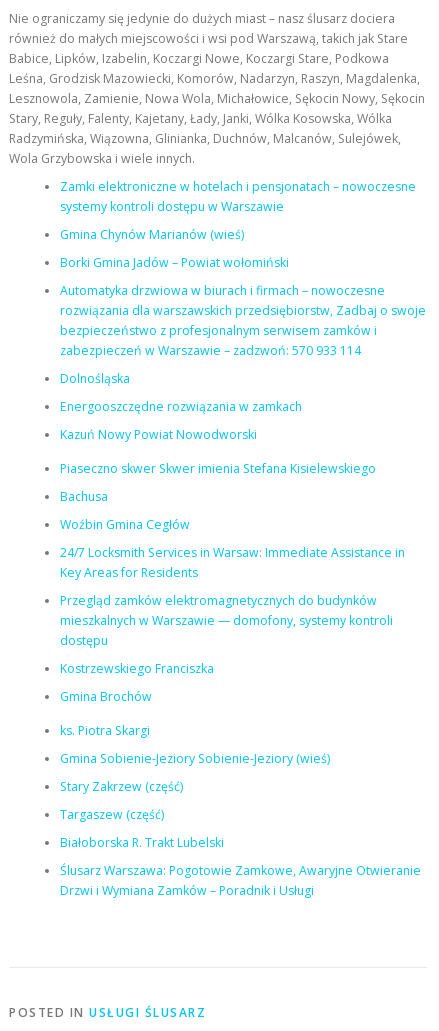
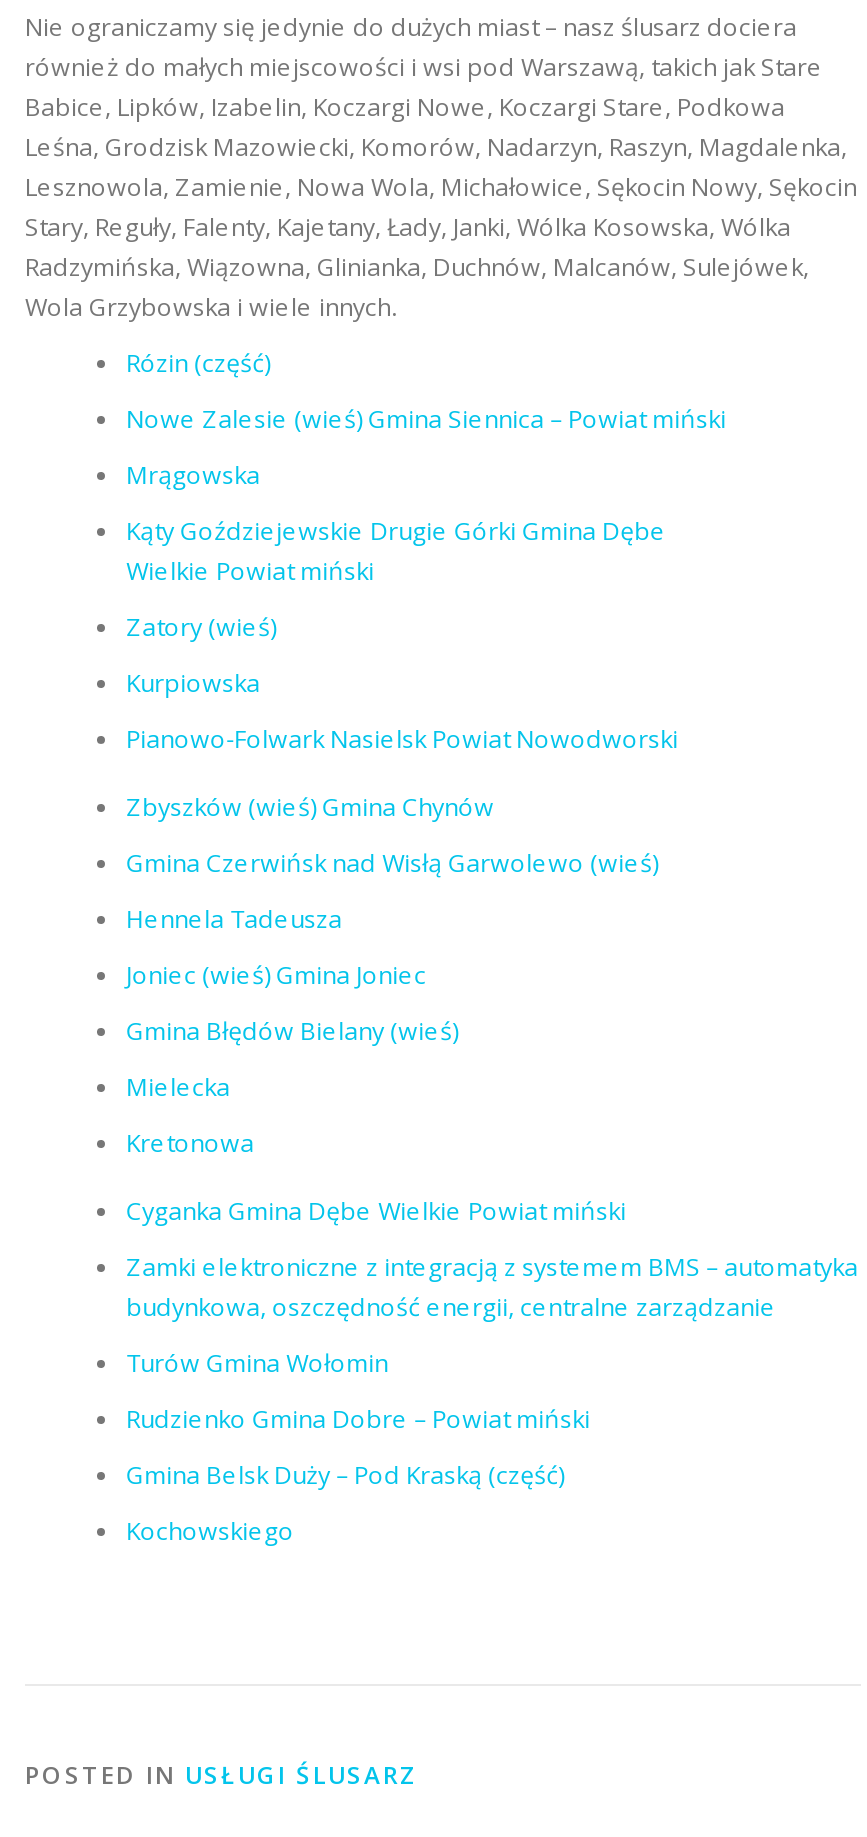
[60,178,416,215] Zamki elektroniczne w hotelach i pensjonatach – nowoczesne | systemy kontroli dostępu w Warszawie -> [126,347,270,381] Rózin (część)
[60,226,244,243] Gmina Chynów Marianów (wieś) -> [126,403,726,437] Nowe Zalesie (wieś) Gmina Siennica – Powiat miński
[60,254,292,271] Borki Gmina Jadów – Powiat wołomiński -> [126,459,260,493] Mrągowska
[60,282,426,359] Automatyka drzwiowa w biurach i firmach – nowoczesne | rozwiązania dla warszawskich przedsiębiorstw, Zadbaj o swoje | bezpieczeństwo z profesjonalnym serwisem zamków i | zabezpieczeń w Warszawie – zadzwoń: 570 933 114 -> [126,515,666,589] Kąty Goździejewskie Drugie Górki Gmina Dębe | Wielkie Powiat miński
[60,370,130,387] Dolnośląska -> [126,611,276,645] Zatory (wieś)
[60,398,302,415] Energooszczędne rozwiązania w zamkach -> [126,667,260,701] Kurpiowska
[60,426,257,443] Kazuń Nowy Powiat Nowodworski -> [126,723,678,757] Pianowo-Folwark Nasielsk Powiat Nowodworski
[60,460,376,477] Piaseczno skwer Skwer imienia Stefana Kisielewskiego -> [126,791,494,825] Zbyszków (wieś) Gmina Chynów
[60,488,108,505] Bachusa -> [126,847,658,881] Gmina Czerwińsk nad Wisłą Garwolewo (wieś)
[60,516,190,533] Woźbin Gmina Cegłów -> [126,903,342,937] Hennela Tadeusza
[60,544,405,581] 24/7 Locksmith Services in Warsaw: Immediate Assistance in | Key Areas for Residents -> [126,959,426,993] Joniec (wieś) Gmina Joniec
[60,592,393,649] Przegląd zamków elektromagnetycznych do budynków | mieszkalnych w Warszawie — domofony, systemy kontroli | dostępu -> [126,1015,458,1049] Gmina Błędów Bielany (wieś)
[60,660,214,677] Kostrzewskiego Franciszka -> [126,1071,230,1105] Mielecka
[60,688,152,705] Gmina Brochów -> [126,1127,254,1161] Kretonowa
[60,722,150,739] ks. Piotra Skargi -> [126,1195,632,1229] Cyganka Gmina Dębe Wielkie Powiat miński
[60,750,330,767] Gmina Sobienie-Jeziory Sobienie-Jeziory (wieś) -> [126,1251,858,1325] Zamki elektroniczne z integracją z systemem BMS – automatyka | budynkowa, oszczędność energii, centralne zarządzanie
[60,778,183,795] Stary Zakrzew (część) -> [126,1347,394,1381] Turów Gmina Wołomin
[60,806,164,823] Targaszew (część) -> [126,1403,590,1437] Rudzienko Gmina Dobre – Powiat miński
[60,834,224,851] Białoborska R. Trakt Lubelski -> [126,1459,564,1493] Gmina Belsk Duży – Pod Kraską (część)
[60,862,421,899] Ślusarz Warszawa: Pogotowie Zamkowe, Awaryjne Otwieranie | Drzwi i Wymiana Zamków – Poradnik i Usługi -> [126,1515,294,1549] Kochowskiego

